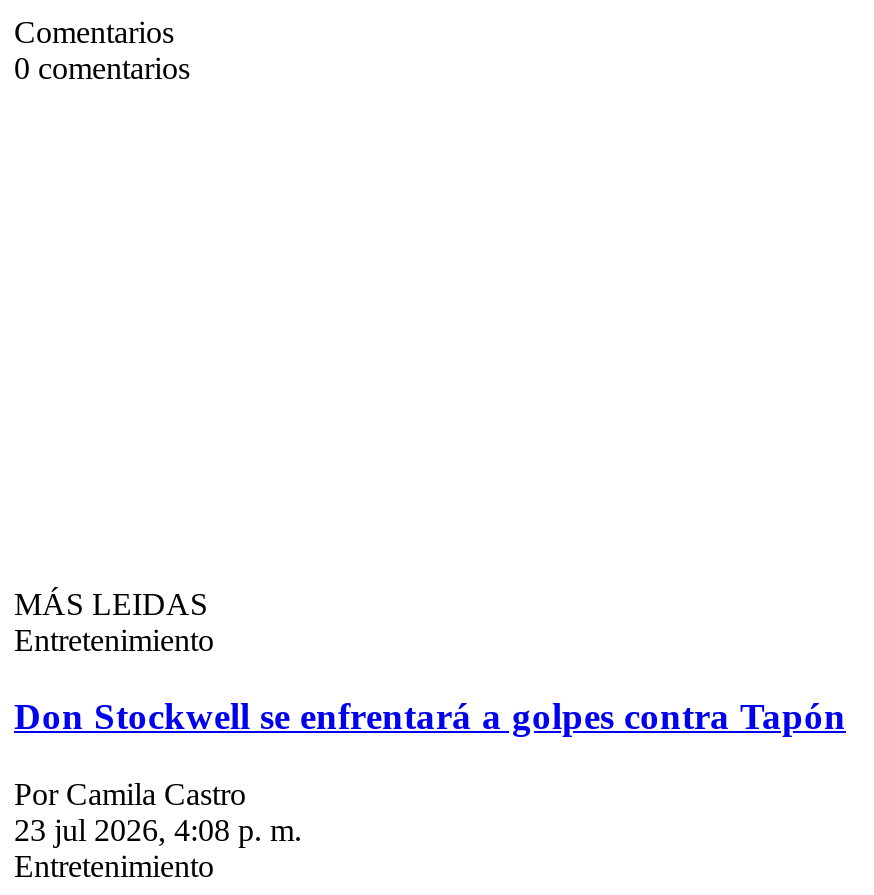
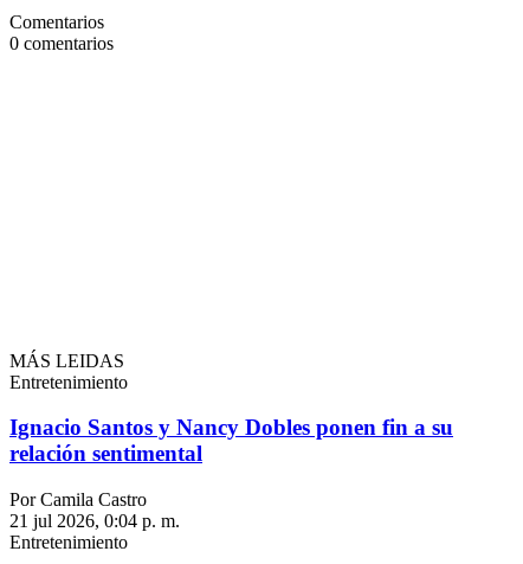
[14,696,846,738] Don Stockwell se enfrentará a golpes contra Tapón -> [9,415,453,466] Ignacio Santos y Nancy Dobles ponen fin a su | relación sentimental
[14,813,302,847] 23 jul 2026, 4:08 p. m. -> [9,511,180,531] 21 jul 2026, 0:04 p. m.

